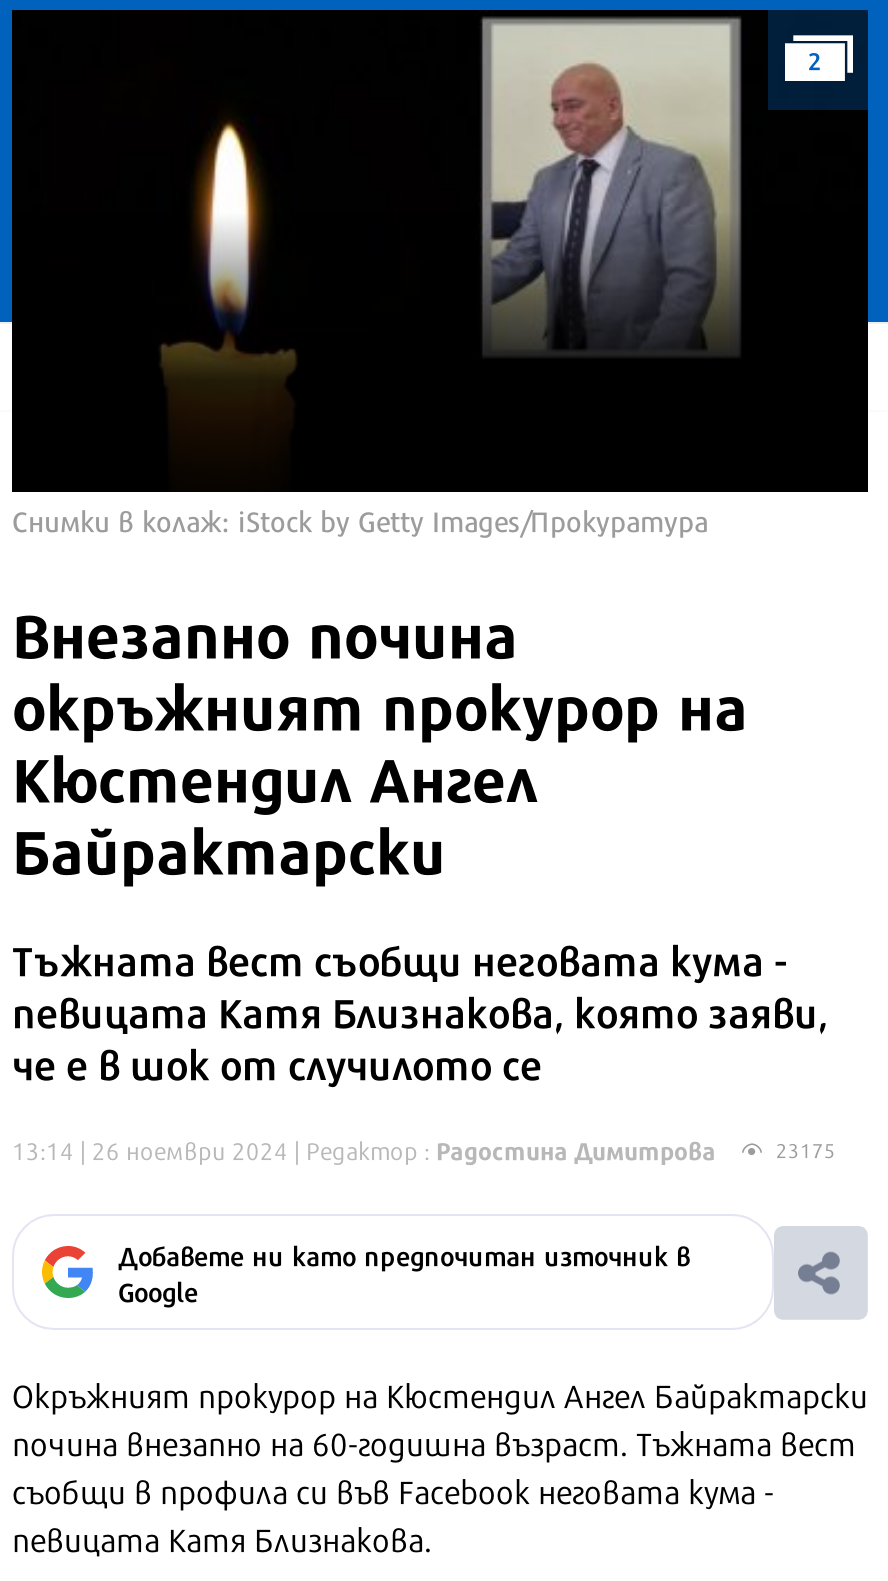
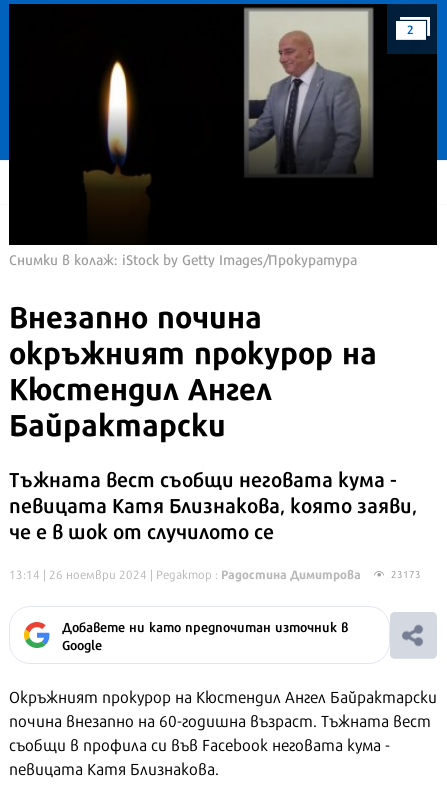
[776,1134,836,1164] 23175 -> [391,566,421,581] 23173

